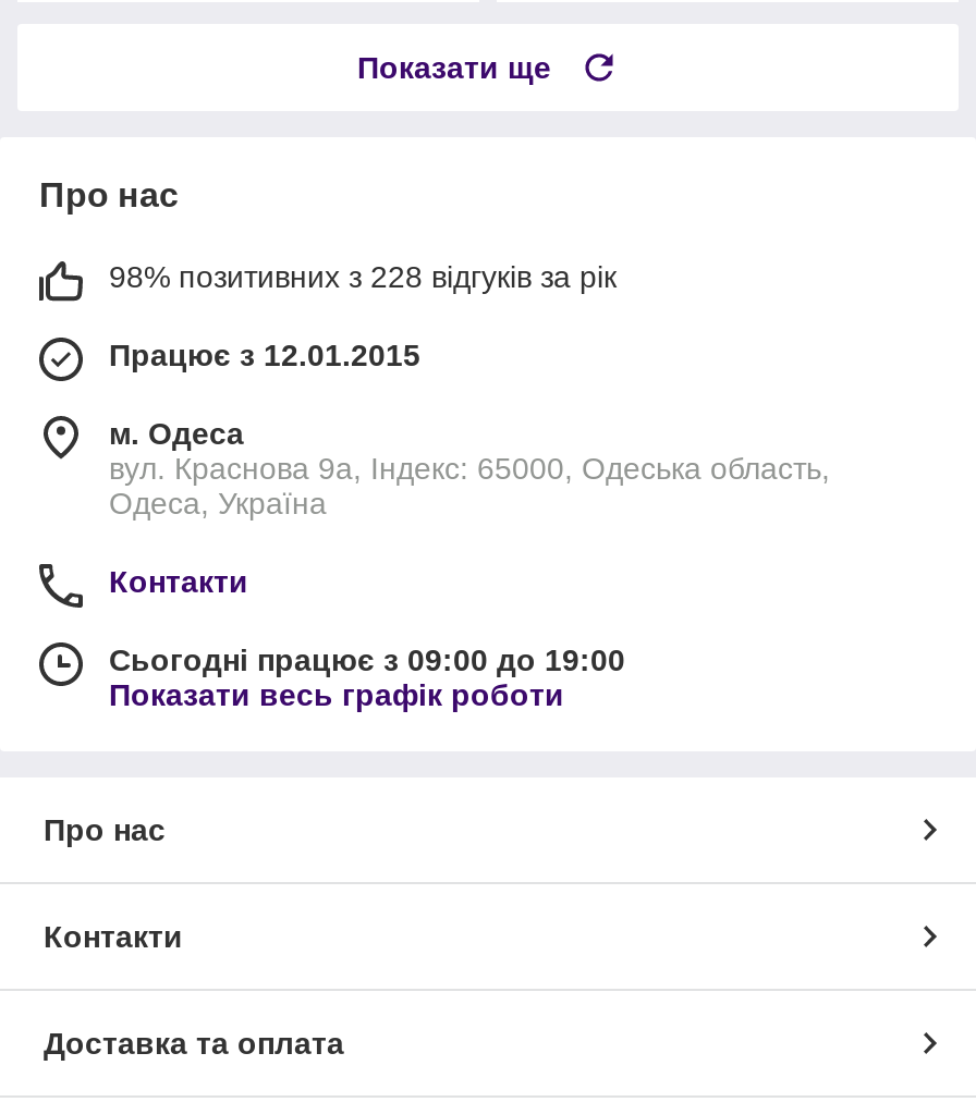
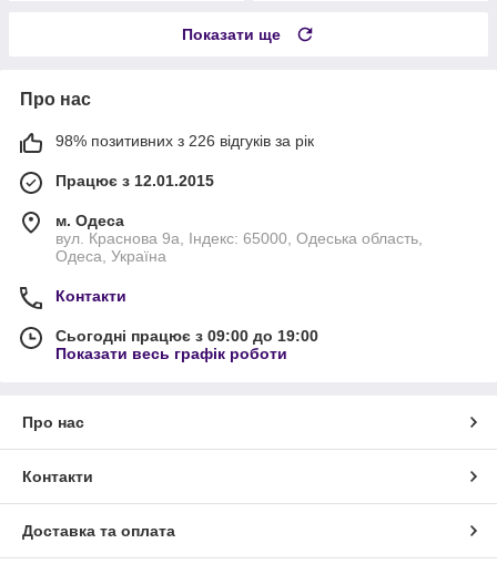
[109,260,617,295] 98% позитивних з 228 відгуків за рік -> [55,132,314,150] 98% позитивних з 226 відгуків за рік

